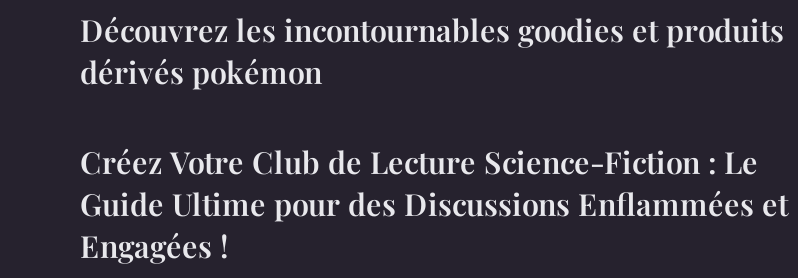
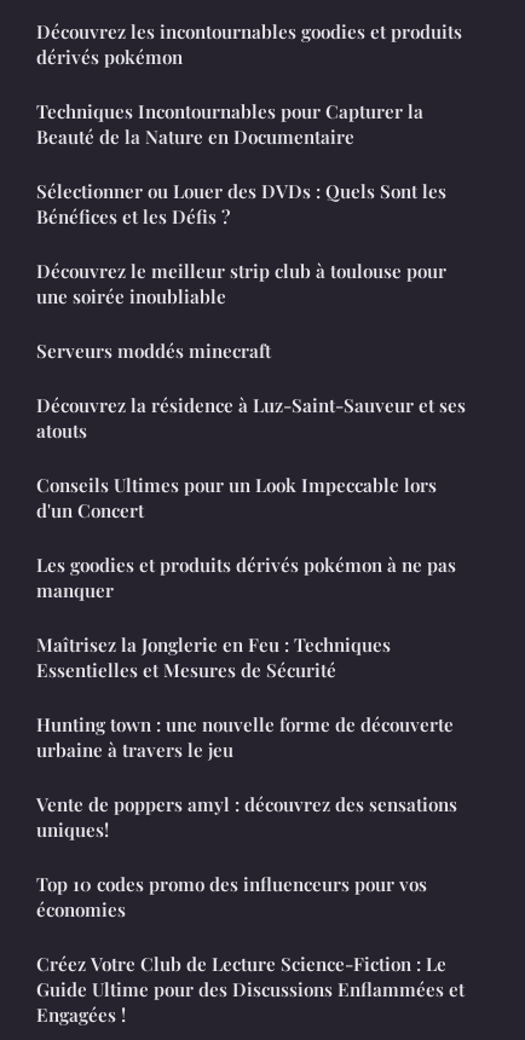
none -> [36,99,466,921] Techniques Incontournables pour Capturer la | Beauté de la Nature en Documentaire | Sélectionner ou Louer des DVDs : Quels Sont les | Bénéfices et les Défis ? | Découvrez le meilleur strip club à toulouse pour | une soirée inoubliable | Serveurs moddés minecraft | Découvrez la résidence à Luz-Saint-Sauveur et ses | atouts | Conseils Ultimes pour un Look Impeccable lors | d'un Concert | Les goodies et produits dérivés pokémon à ne pas | manquer | Maîtrisez la Jonglerie en Feu : Techniques | Essentielles et Mesures de Sécurité | Hunting town : une nouvelle forme de découverte | urbaine à travers le jeu | Vente de poppers amyl : découvrez des sensations | uniques! | Top 10 codes promo des influenceurs pour vos | économies

